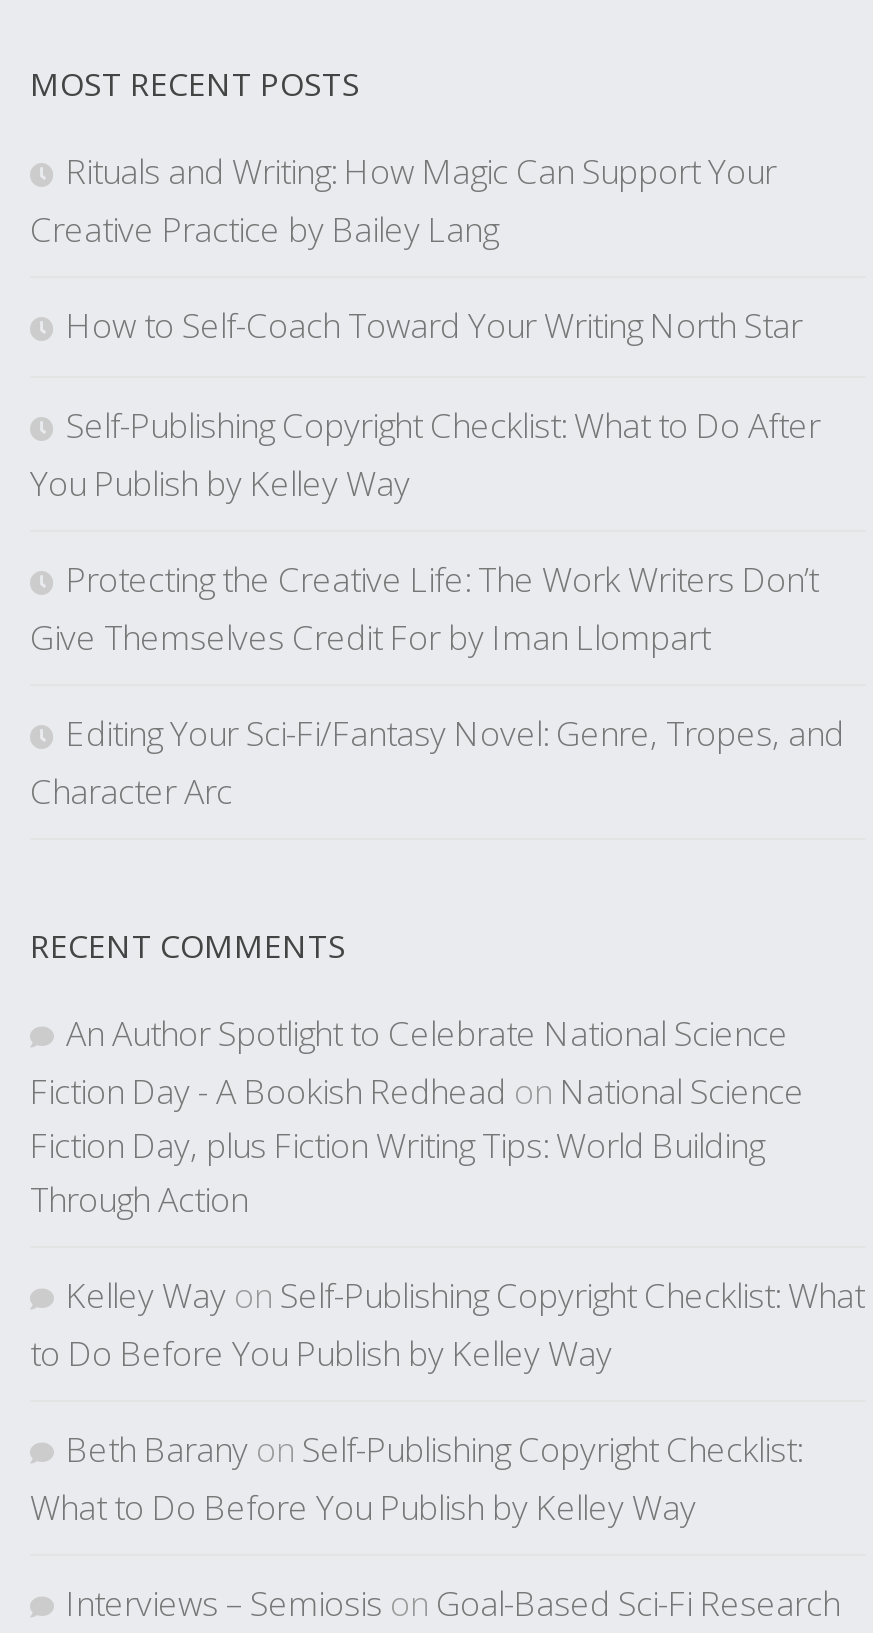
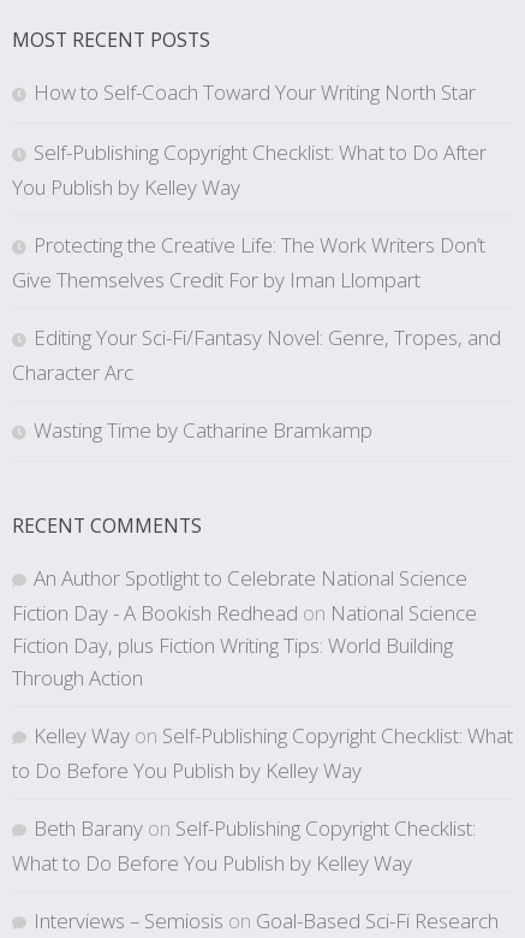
[30,148,776,252] Rituals and Writing: How Magic Can Support Your | Creative Practice by Bailey Lang -> none
moved [30,302,844,814] -> [12,78,501,386]: How to Self-Coach Toward Your Writing North Star | Self-Publishing Copyright Checklist: What to Do After | You Publish by Kelley Way | Protecting the Creative Life: The Work Writers Don’t | Give Themselves Credit For by Iman Llompart | Editing Your Sci-Fi/Fantasy Novel: Genre, Tropes, and | Character Arc
none -> [34,416,372,443] Wasting Time by Catharine Bramkamp

